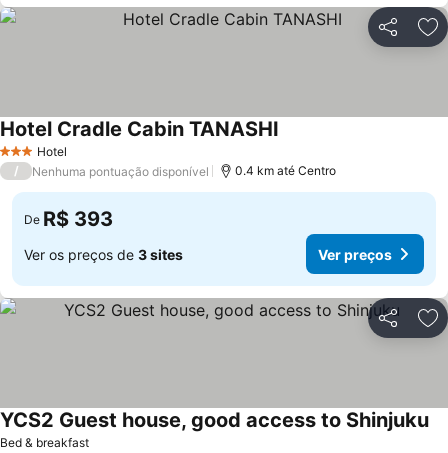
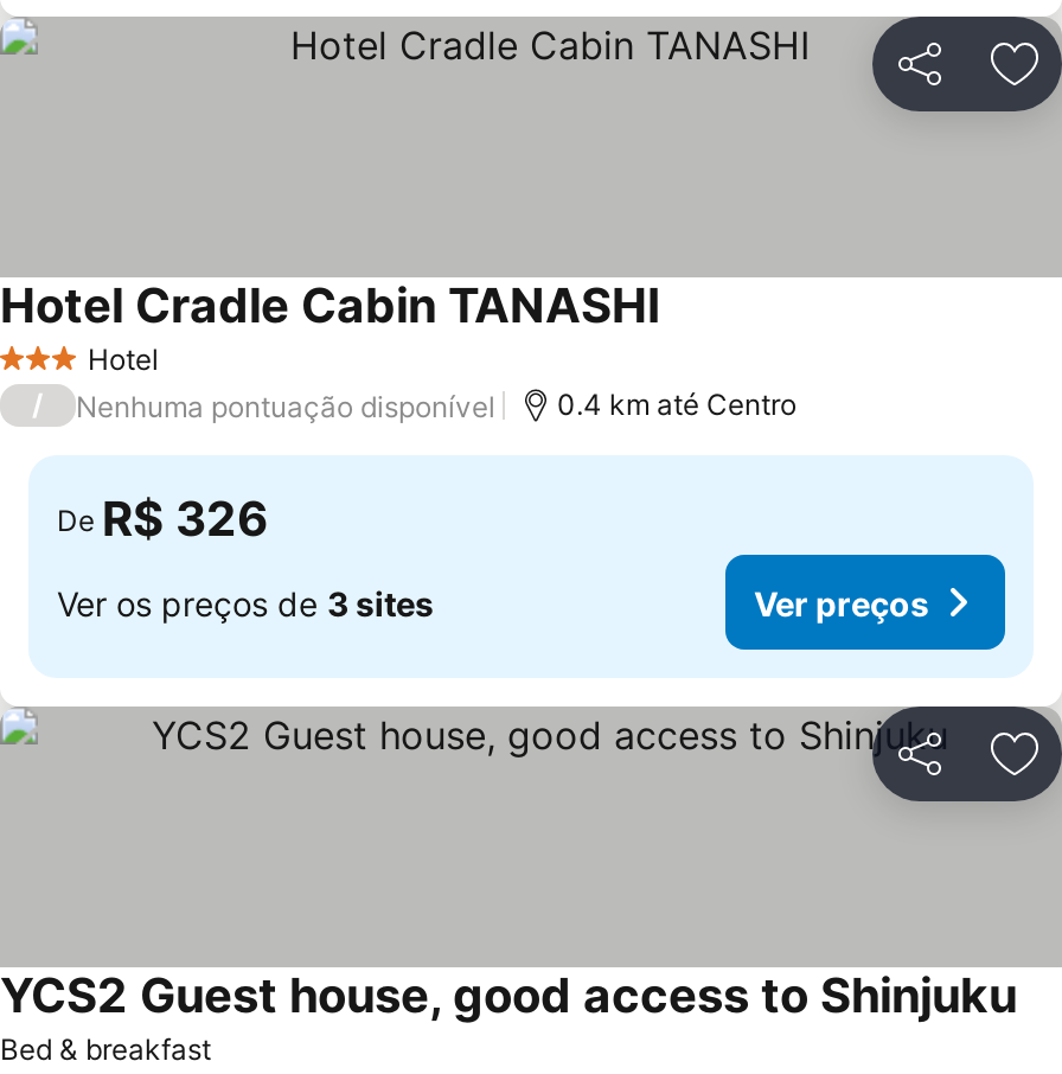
[24,207,113,231] De R$ 393 -> [57,491,268,548] De R$ 326

